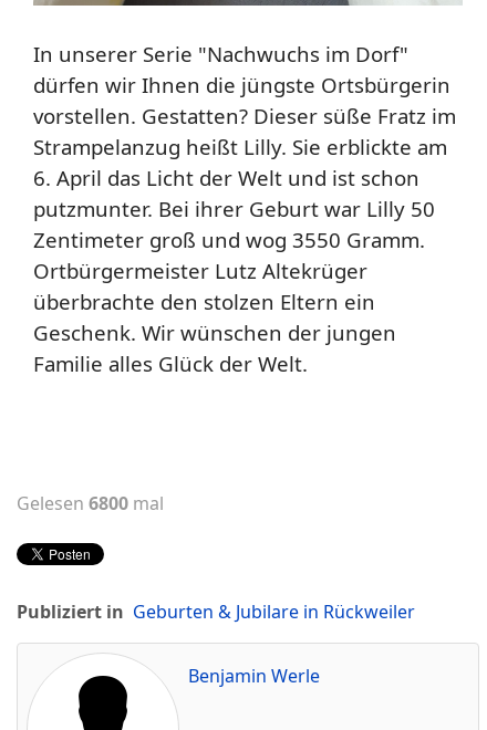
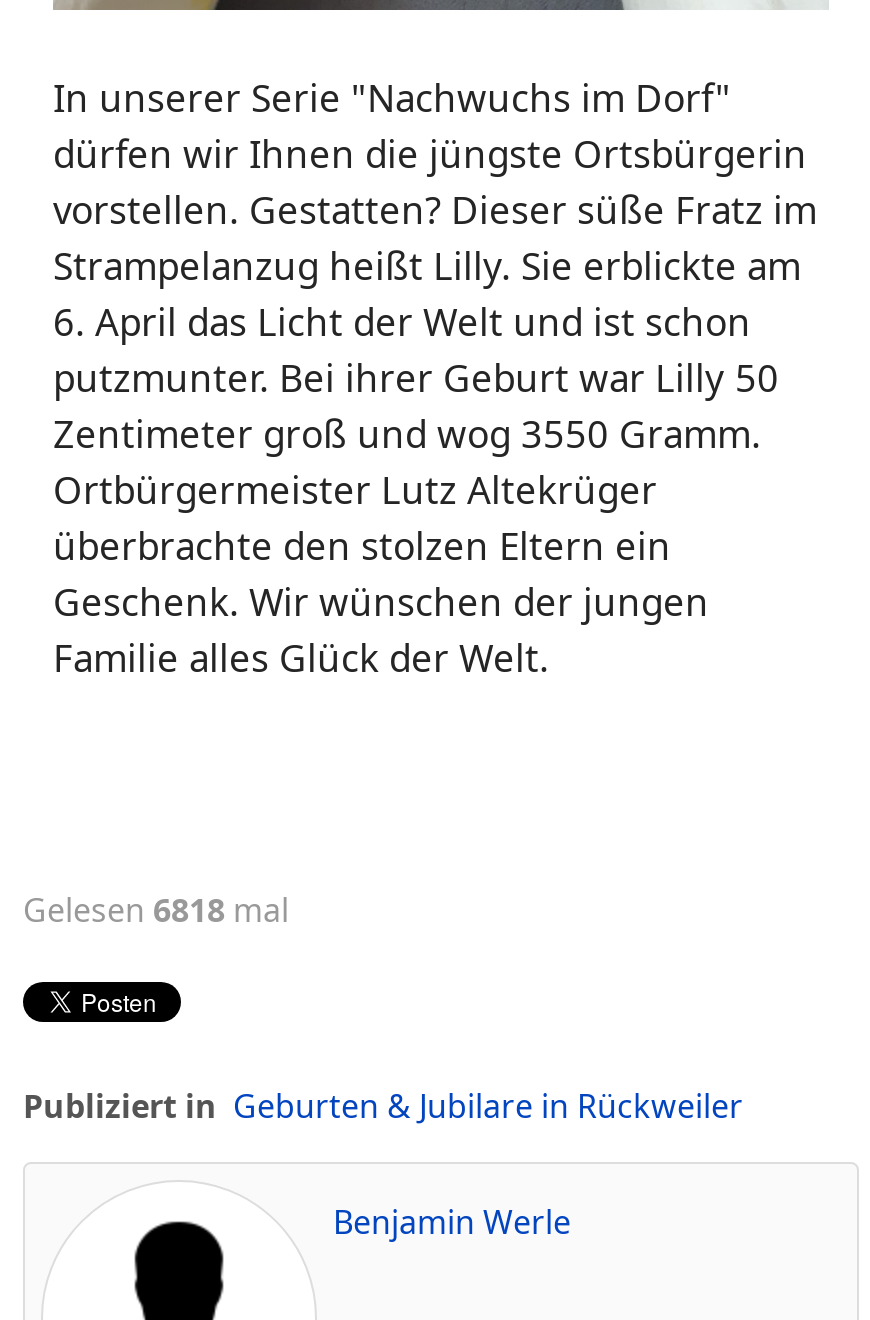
[17,491,164,515] Gelesen 6800 mal -> [23,888,289,932] Gelesen 6818 mal

